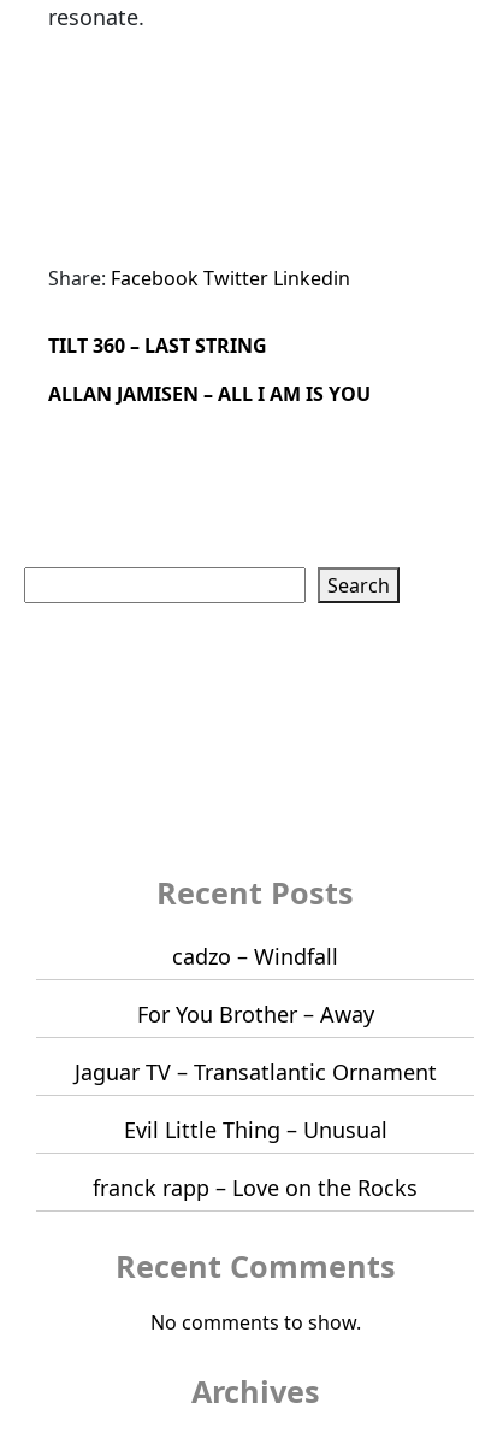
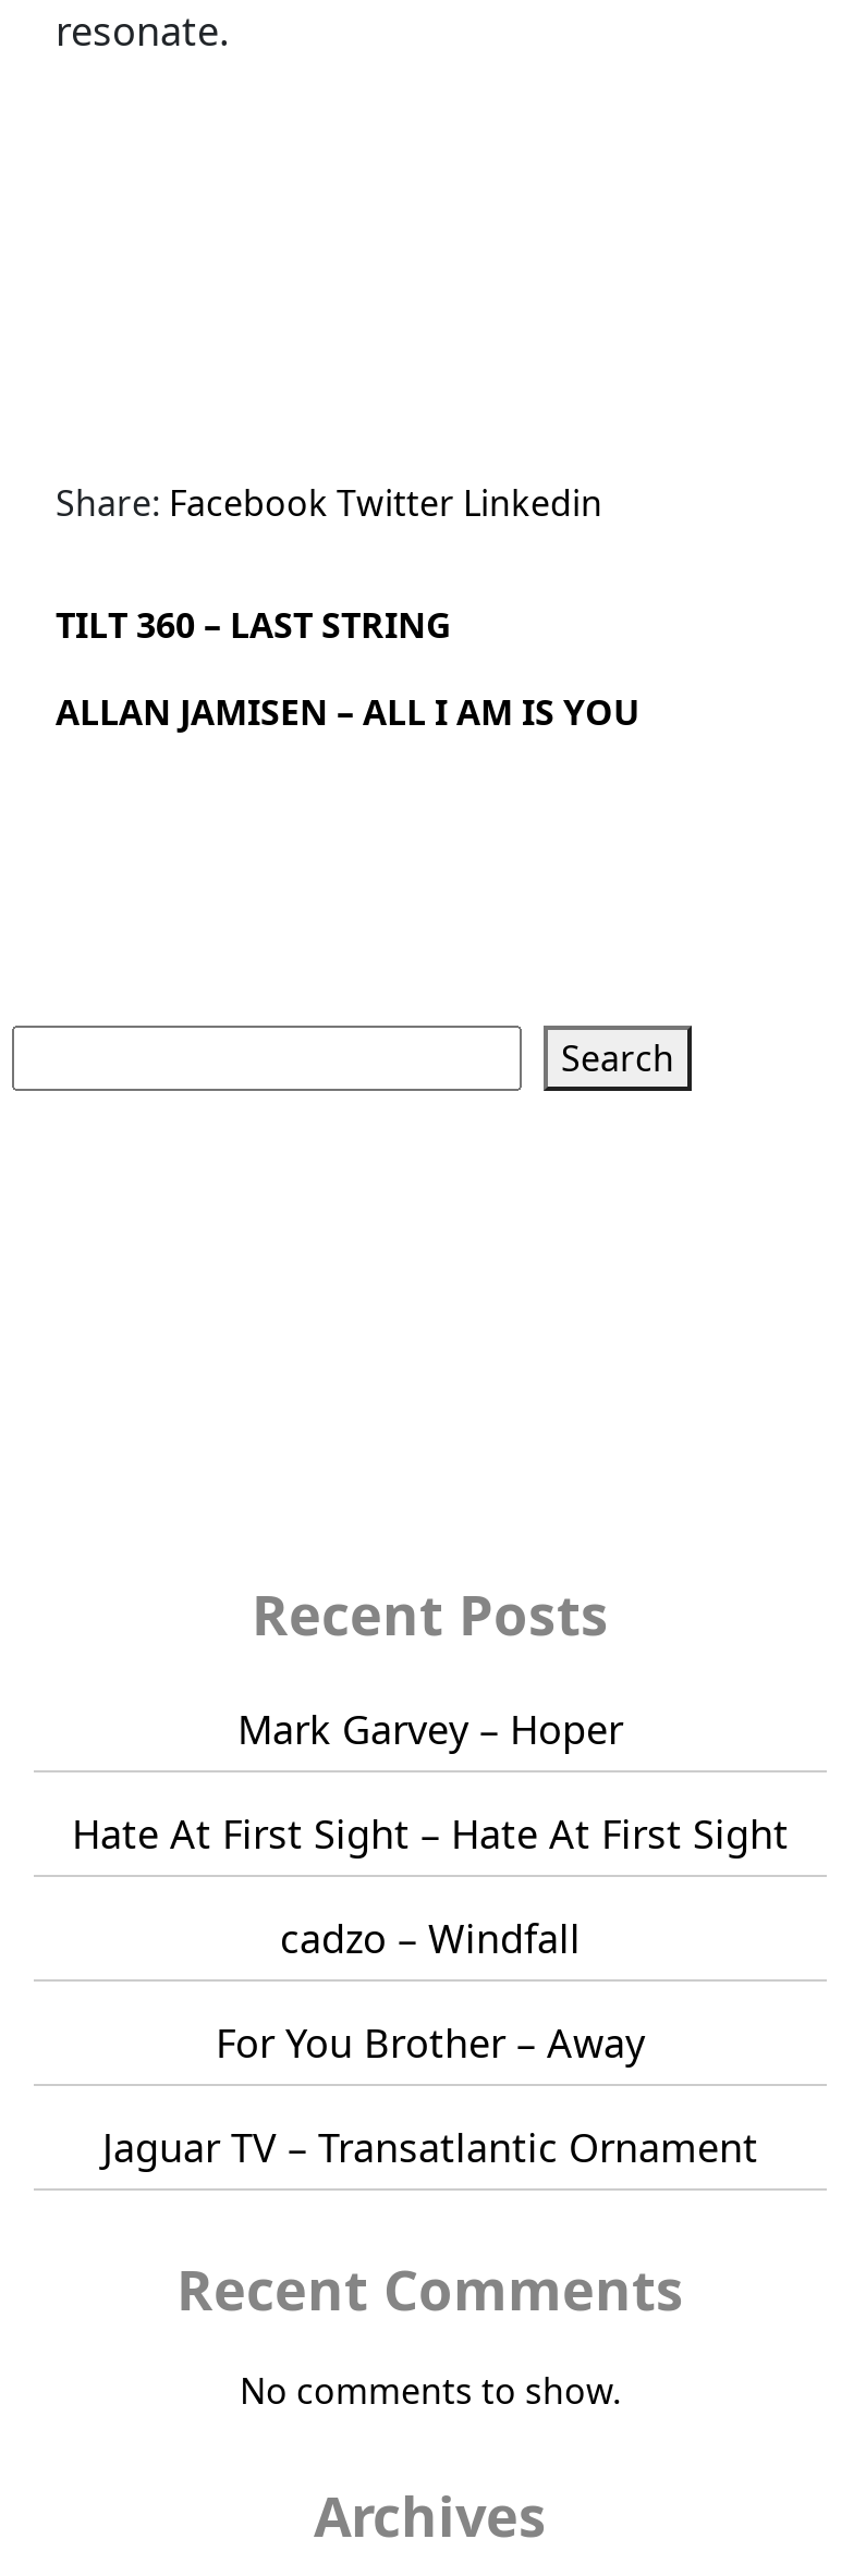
none -> [72,1703,789,1859] Mark Garvey – Hoper | Hate At First Sight – Hate At First Sight
moved [74,942,436,1086] -> [102,1912,758,2173]: cadzo – Windfall | For You Brother – Away | Jaguar TV – Transatlantic Ornament
[93,1115,418,1202] Evil Little Thing – Unusual | franck rapp – Love on the Rocks -> none

